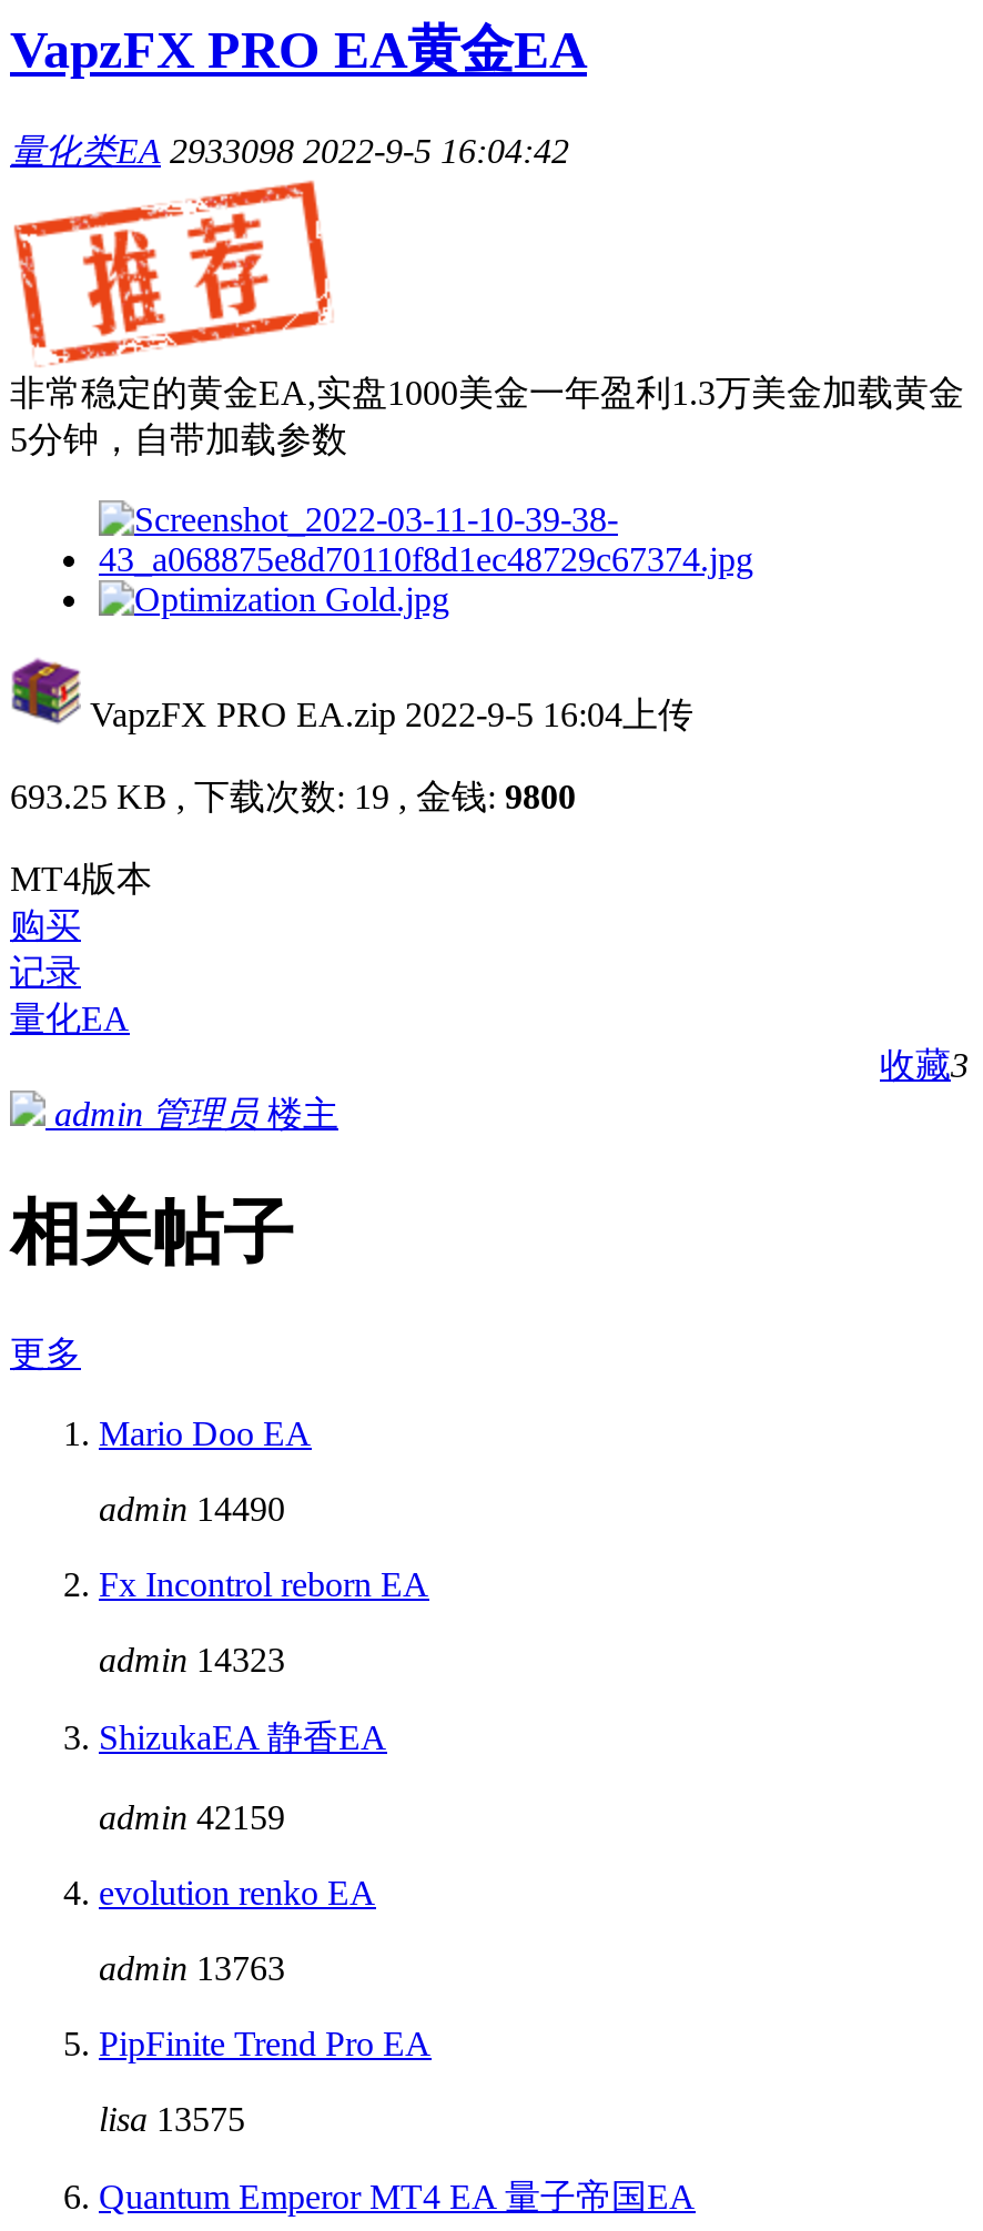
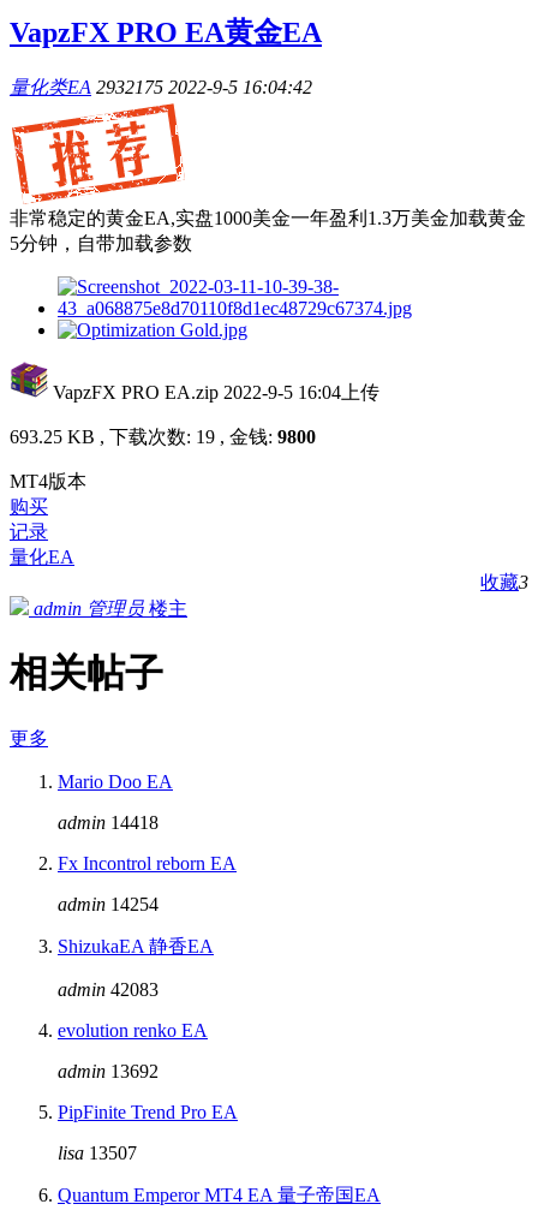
[10,132,587,169] 量化类EA 2933098 2022-9-5 16:04:42 -> [10,77,322,97] 量化类EA 2932175 2022-9-5 16:04:42
[99,1489,285,1527] admin 14490 -> [58,812,159,832] admin 14418
[99,1640,285,1678] admin 14323 -> [58,894,159,914] admin 14254
[99,1798,285,1835] admin 42159 -> [58,979,159,999] admin 42083
[99,1949,285,1986] admin 13763 -> [58,1061,159,1081] admin 13692
[99,2099,245,2137] lisa 13575 -> [58,1142,137,1163] lisa 13507

